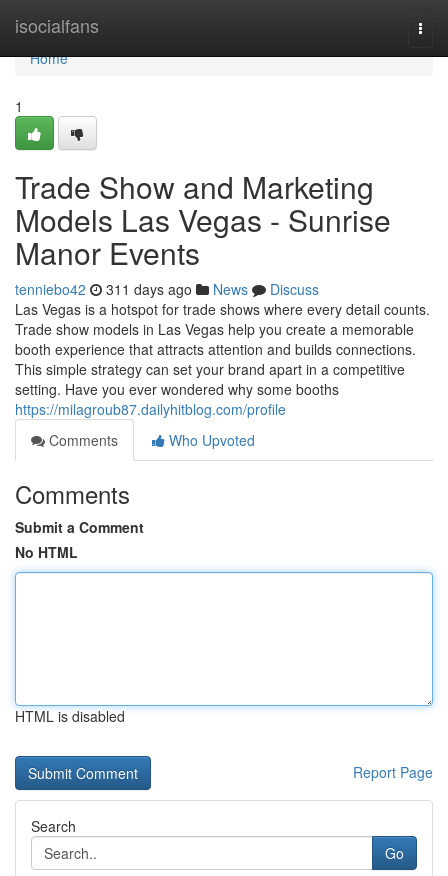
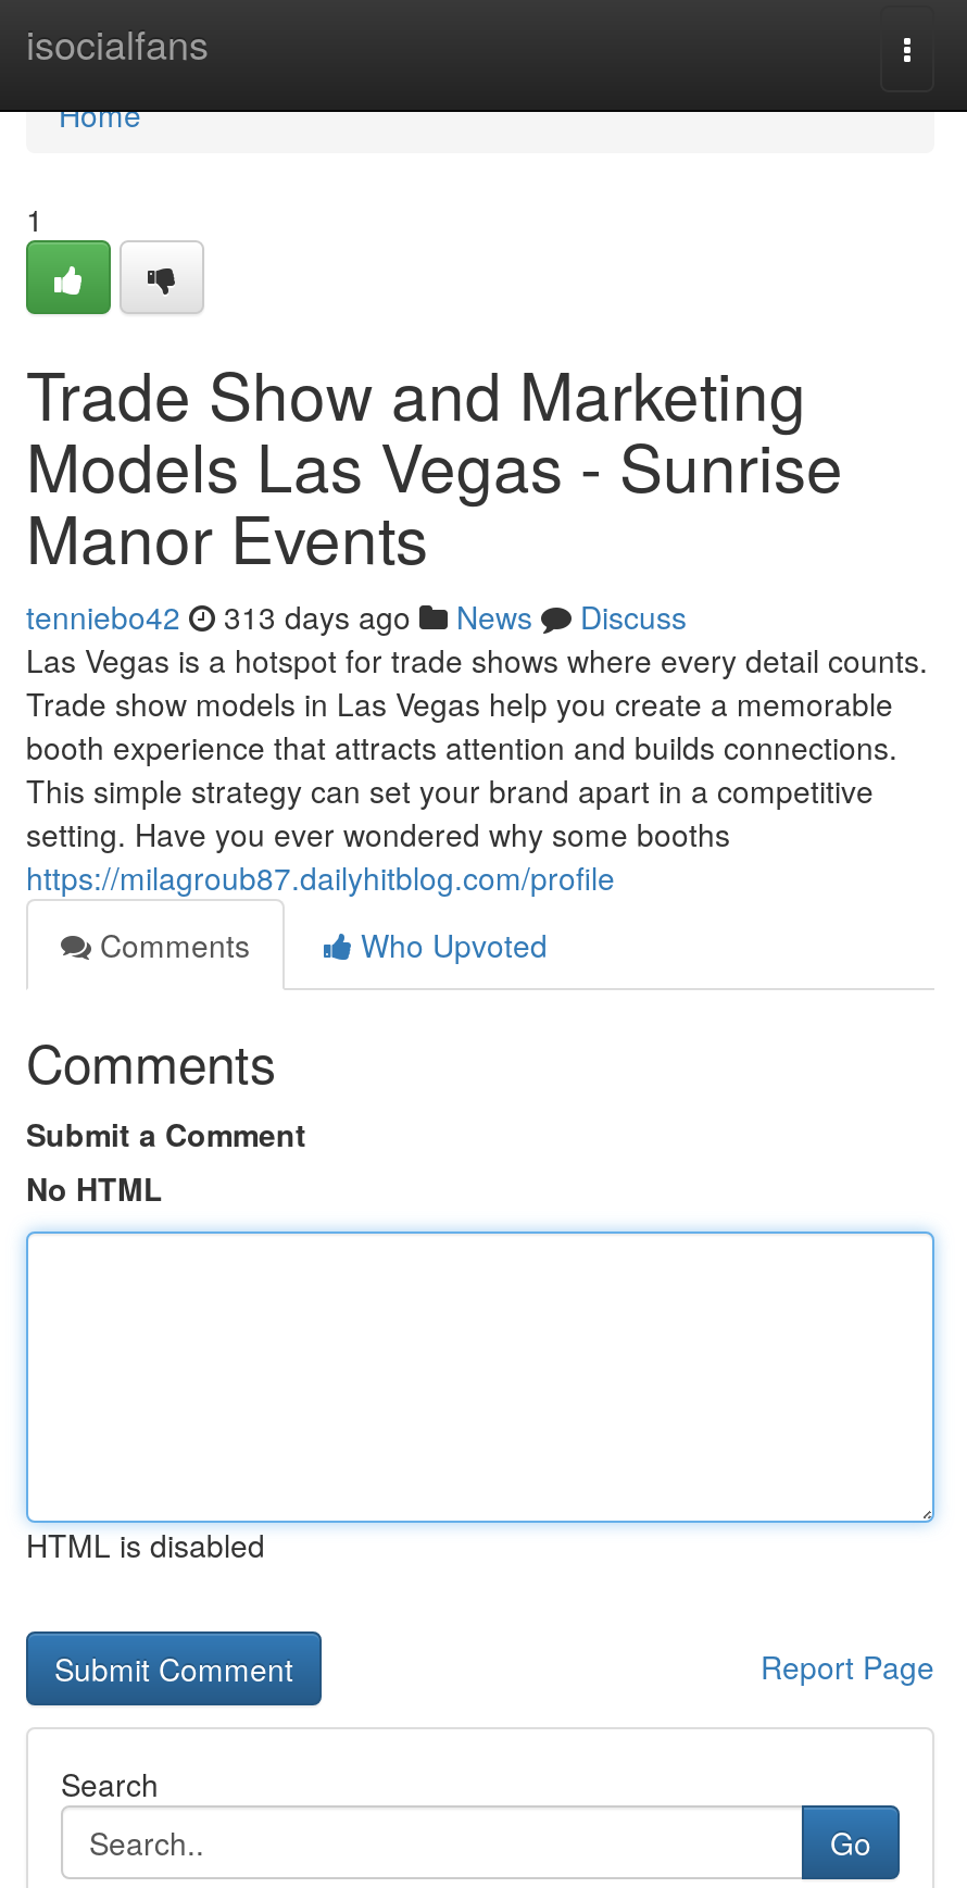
[15,279,319,299] tenniebo42 311 days ago News Discuss -> [26,595,687,638] tenniebo42 313 days ago News Discuss

